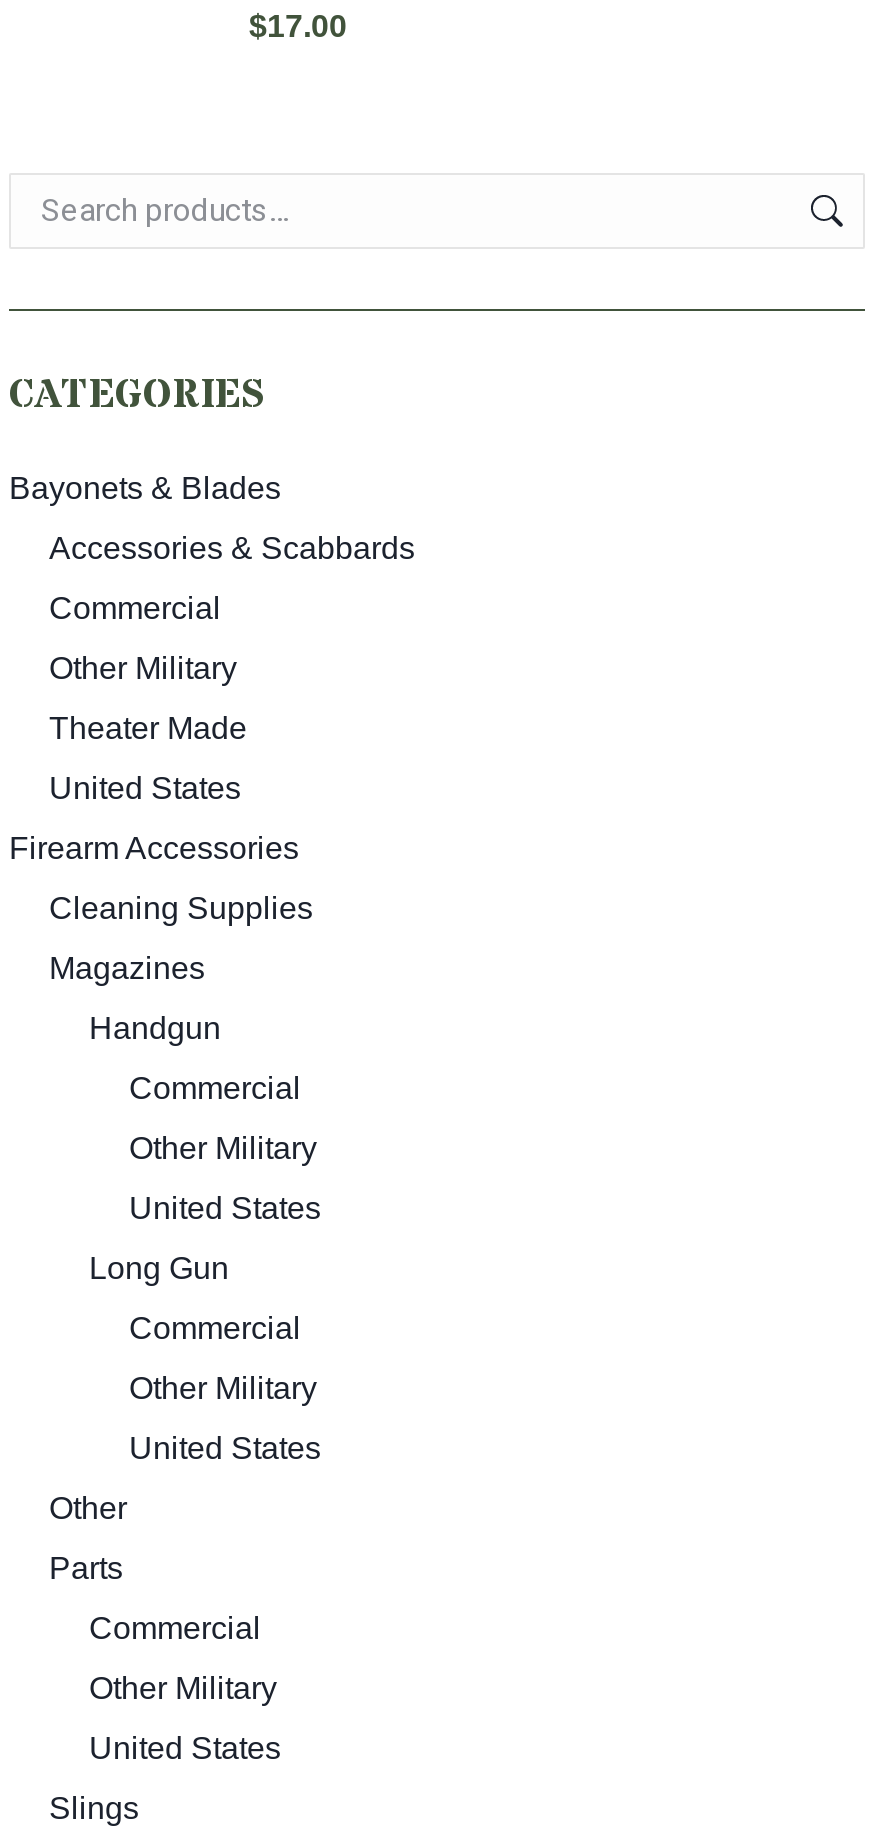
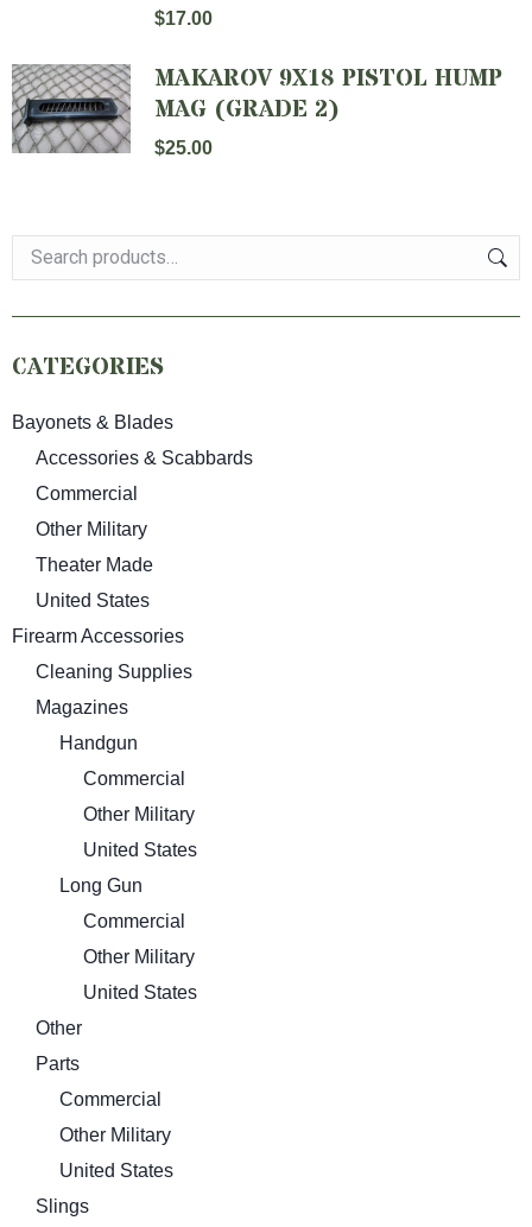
none -> [11,63,502,158] [image] | MAKAROV 9X18 PISTOL HUMP | MAG (GRADE 2) | $25.00

